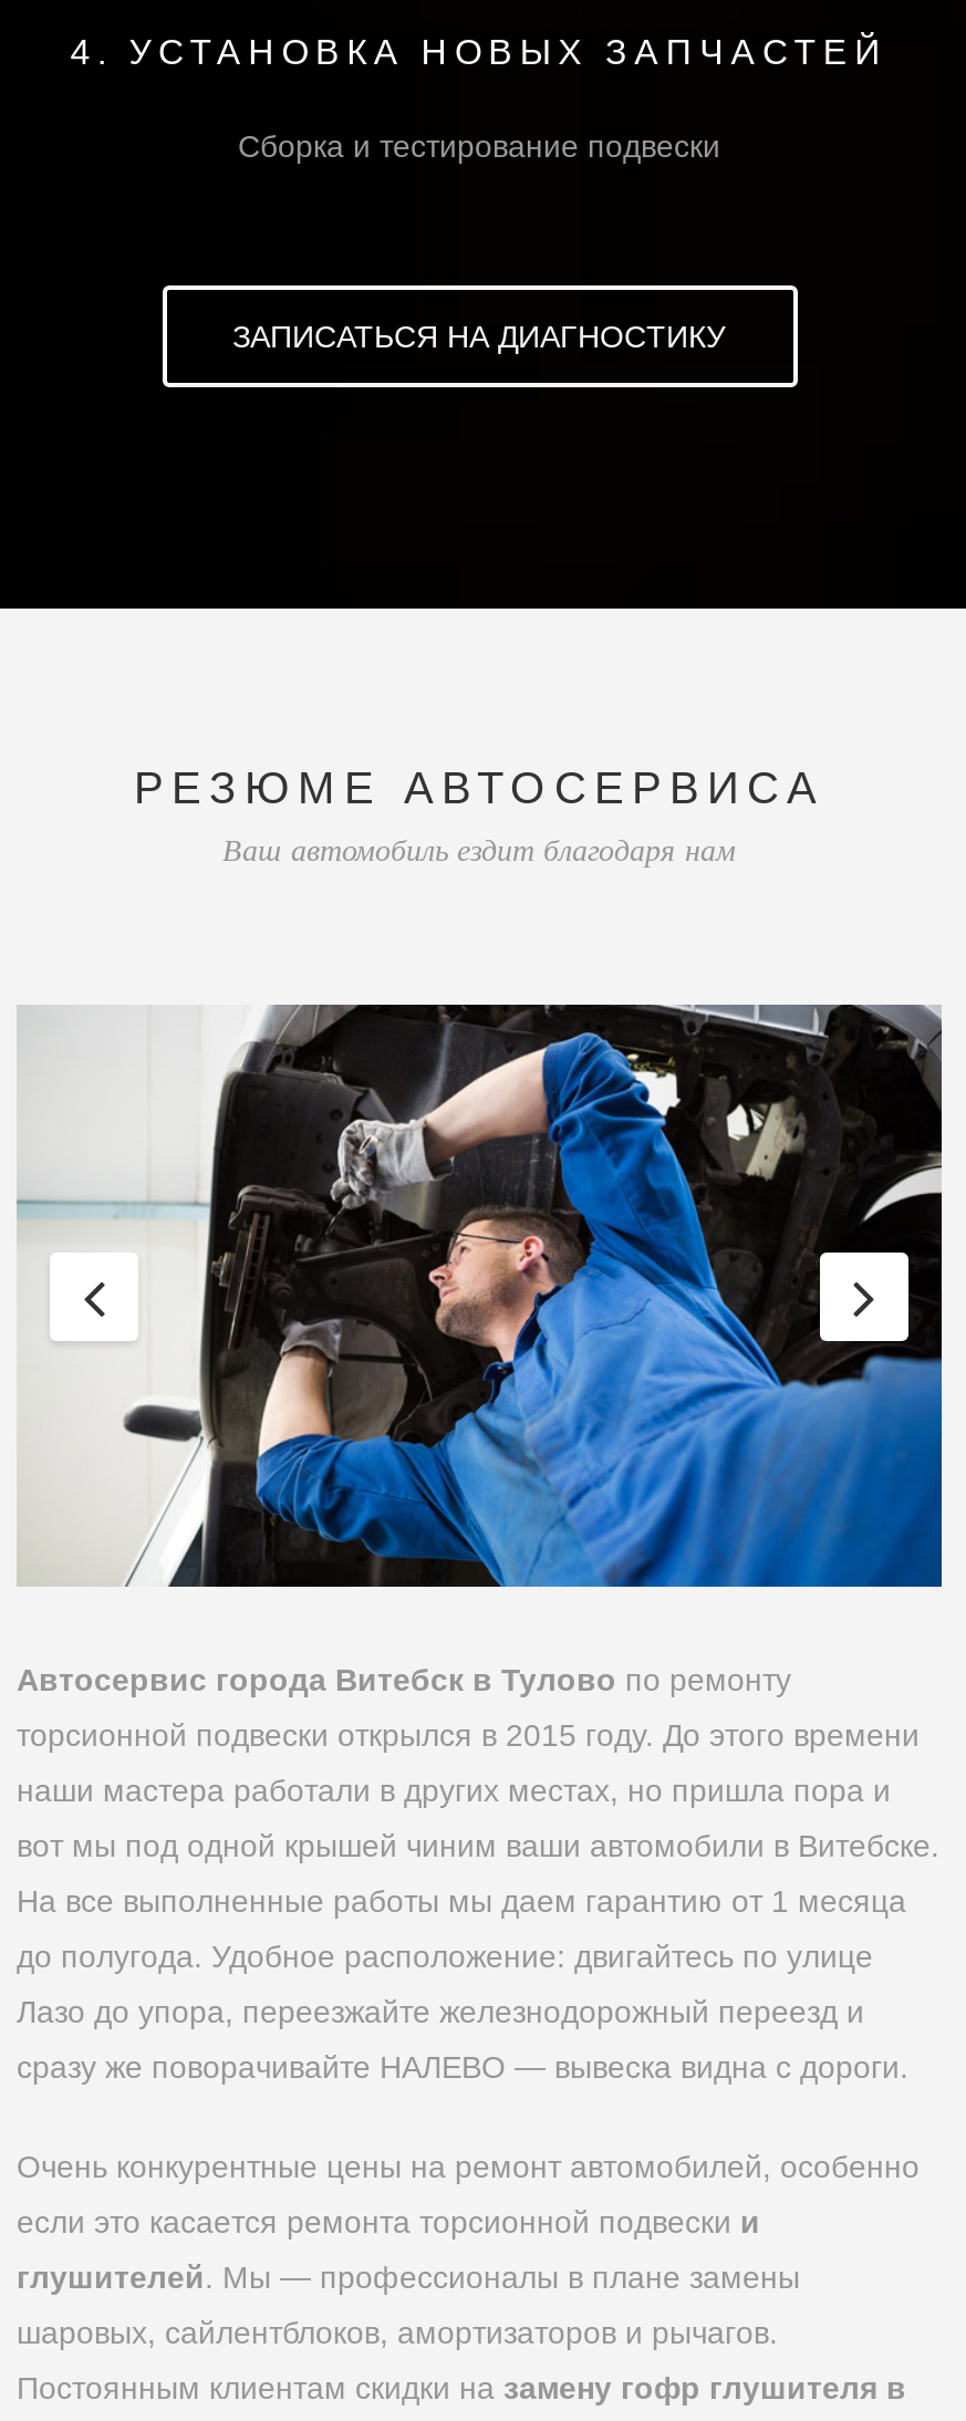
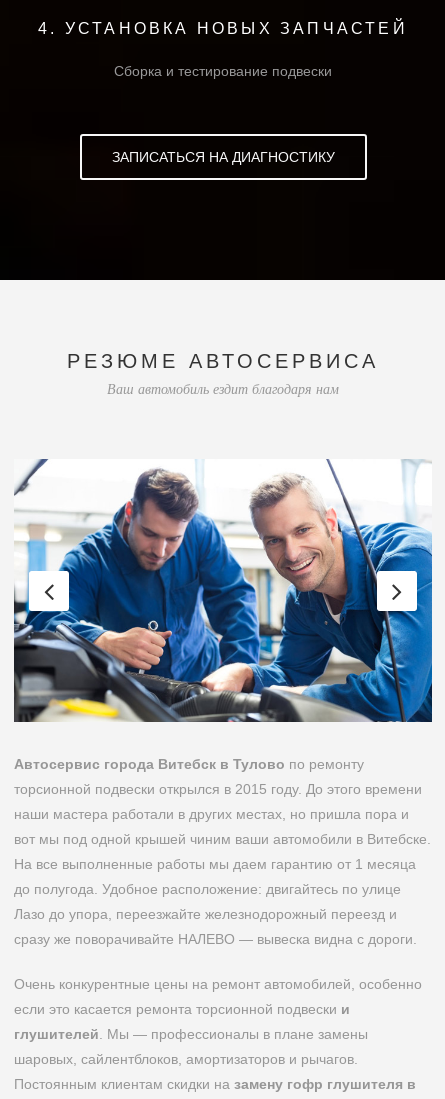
[17,1002,944,1589] [image] -> [13,458,433,723] [image]

